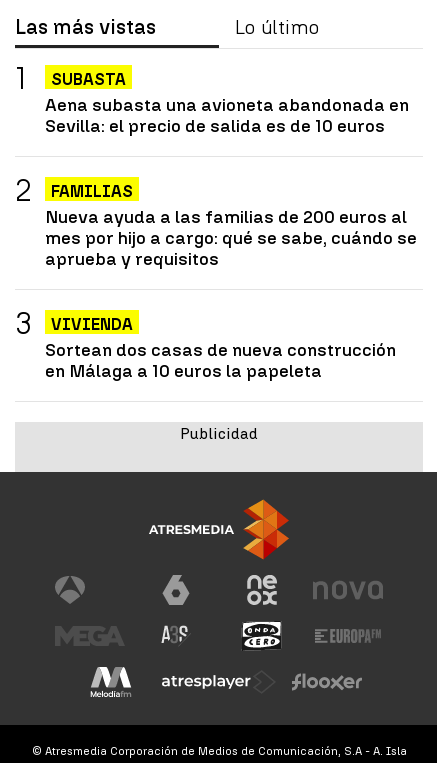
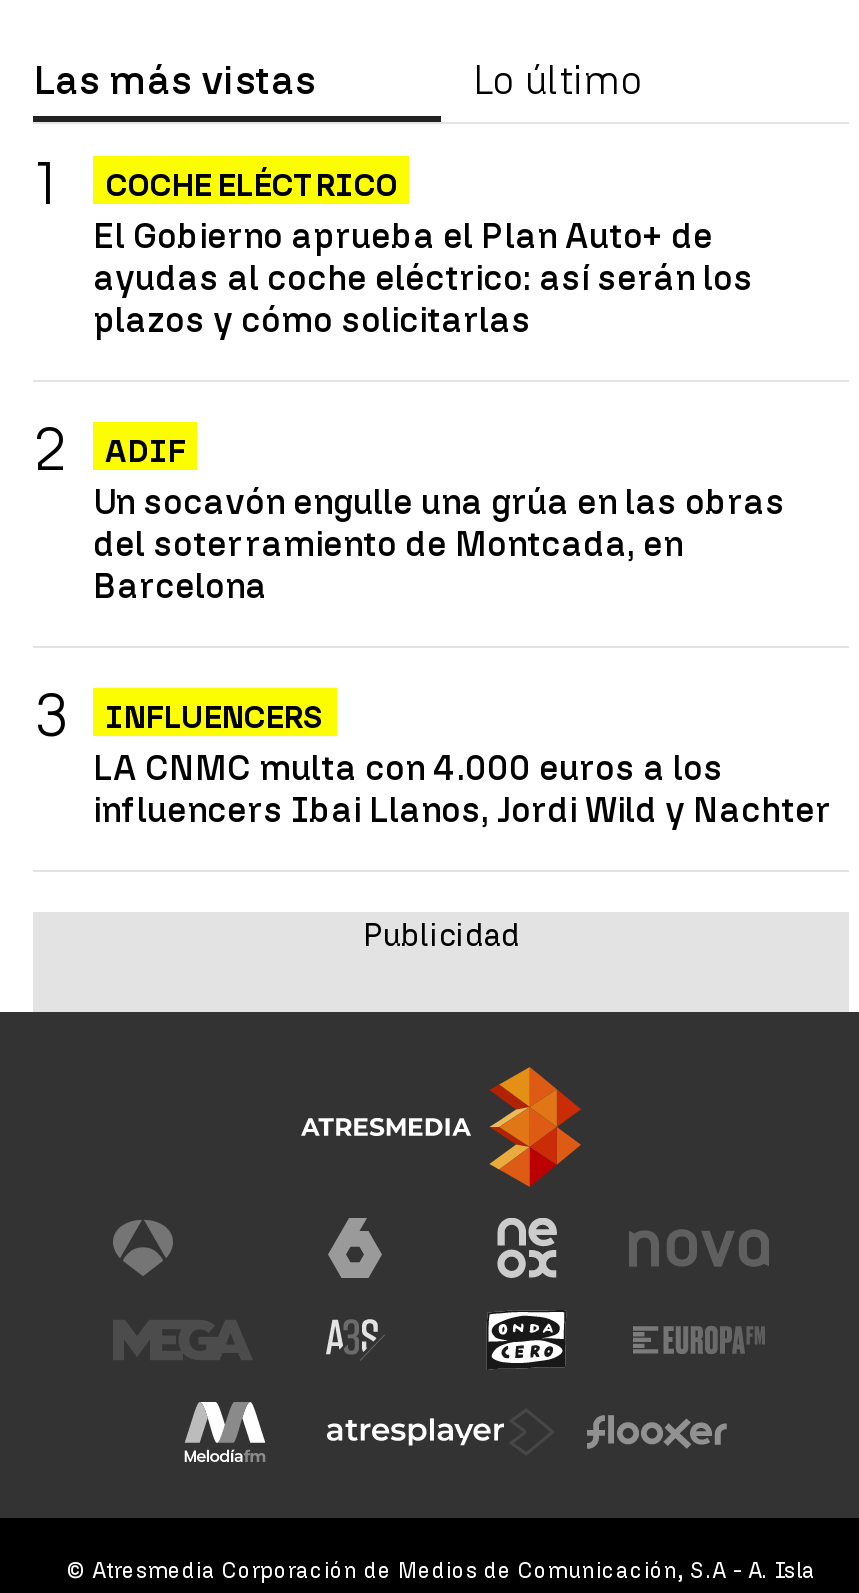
[45,70,409,136] SUBASTA | Aena subasta una avioneta abandonada en | Sevilla: el precio de salida es de 10 euros -> [93,166,753,340] COCHE ELÉCTRICO | El Gobierno aprueba el Plan Auto+ de | ayudas al coche eléctrico: así serán los | plazos y cómo solicitarlas
[45,182,417,269] FAMILIAS | Nueva ayuda a las familias de 200 euros al | mes por hijo a cargo: qué se sabe, cuándo se | aprueba y requisitos -> [93,432,785,606] ADIF | Un socavón engulle una grúa en las obras | del soterramiento de Montcada, en | Barcelona
[45,315,396,381] VIVIENDA | Sortean dos casas de nueva construcción | en Málaga a 10 euros la papeleta -> [93,698,831,830] INFLUENCERS | LA CNMC multa con 4.000 euros a los | influencers Ibai Llanos, Jordi Wild y Nachter

